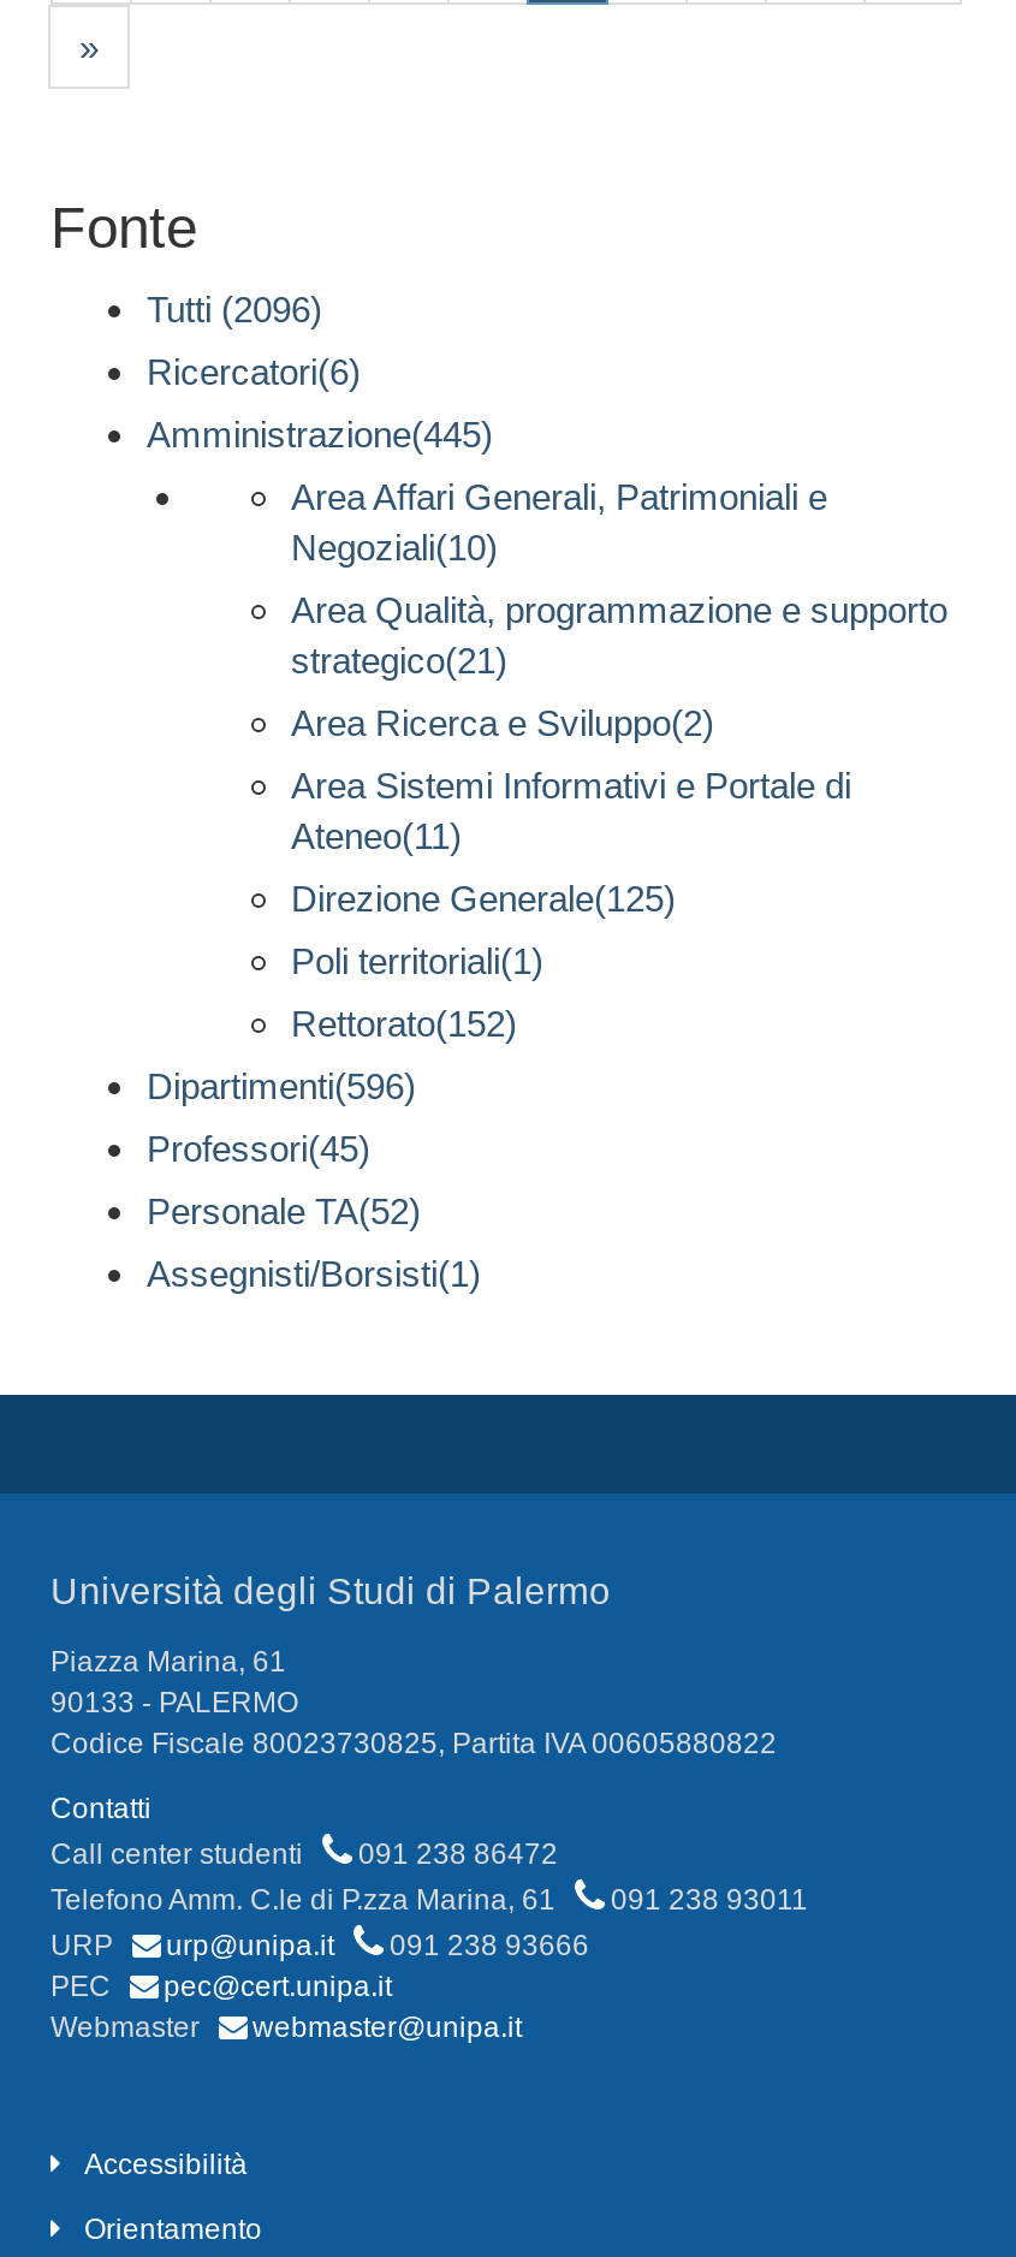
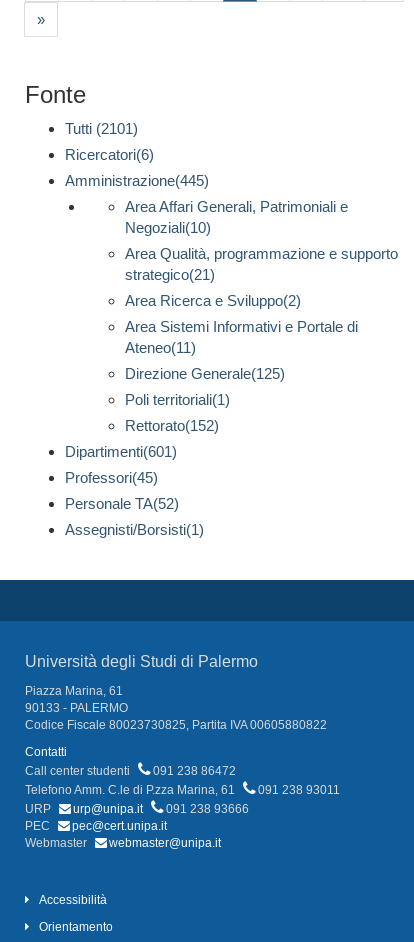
[147,290,322,330] Tutti (2096) -> [65,120,138,137] Tutti (2101)
[147,1066,416,1107] Dipartimenti(596) -> [65,443,177,460] Dipartimenti(601)

